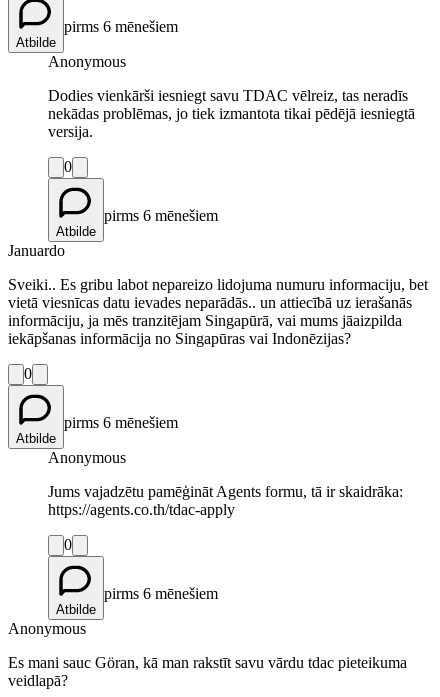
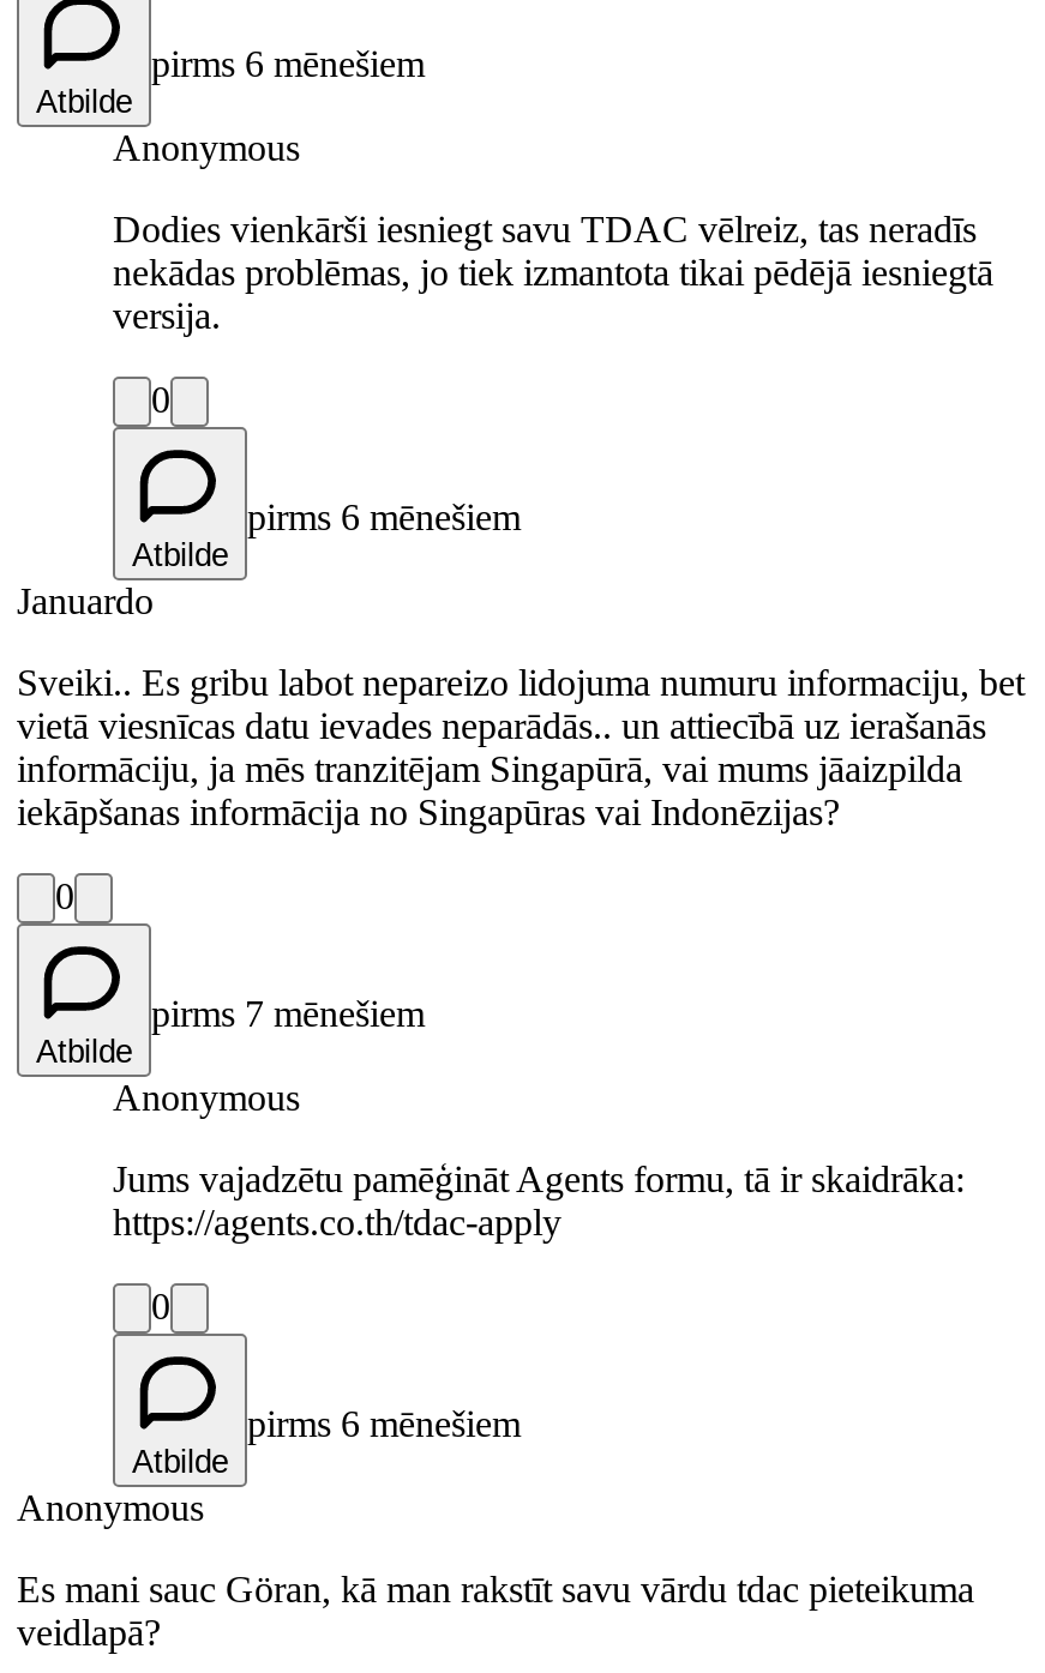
[64,414,178,431] pirms 6 mēnešiem -> [151,992,425,1033] pirms 7 mēnešiem

